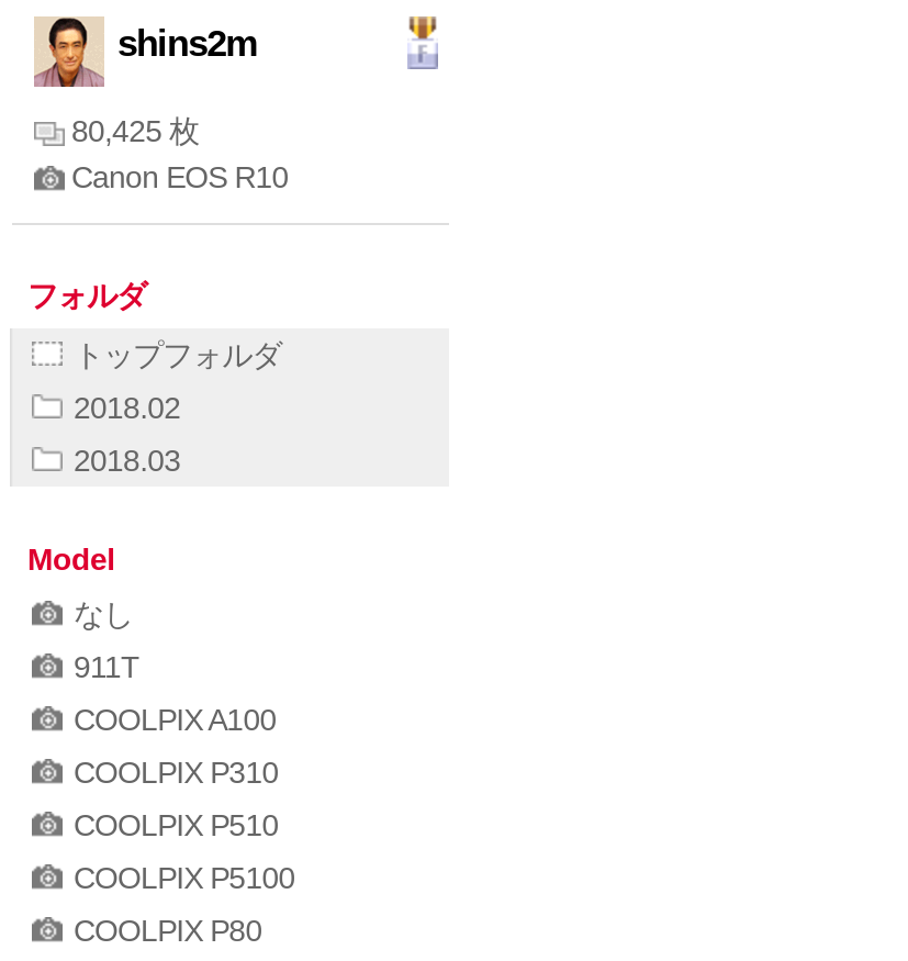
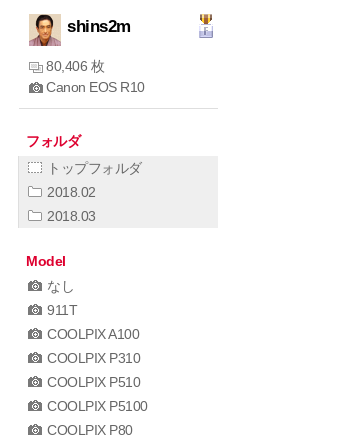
[71,113,199,148] 80,425 枚 -> [46,58,104,74] 80,406 枚

